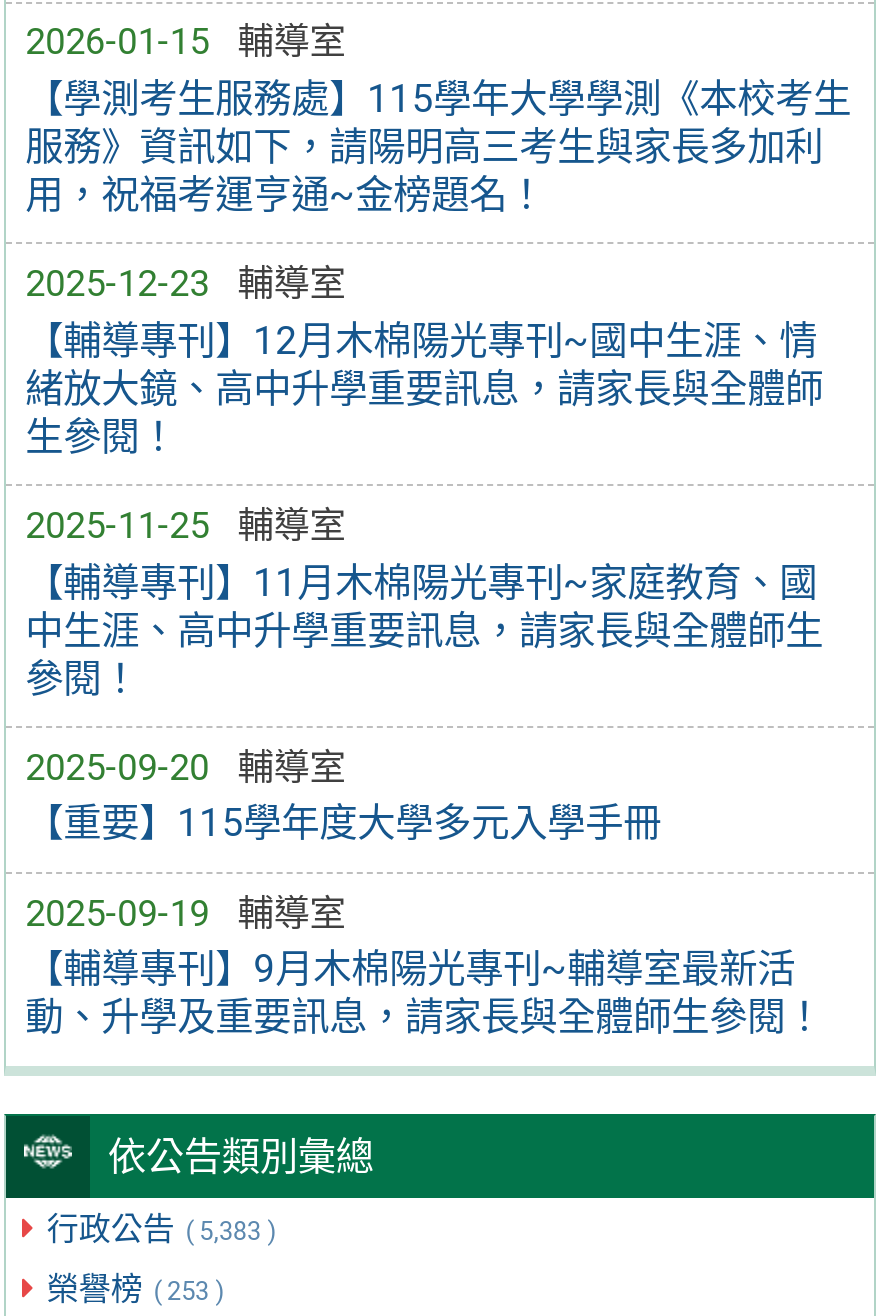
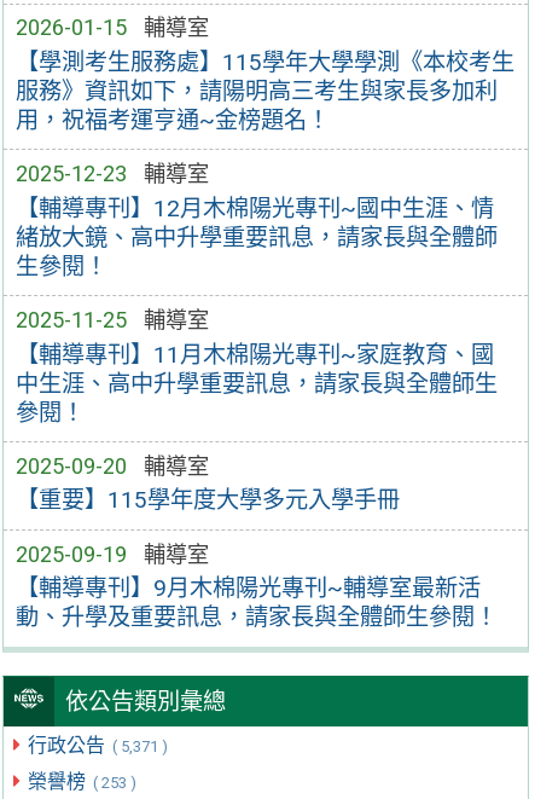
[47,1209,277,1247] 行政公告 ( 5,383 ) -> [28,733,168,756] 行政公告 ( 5,371 )

